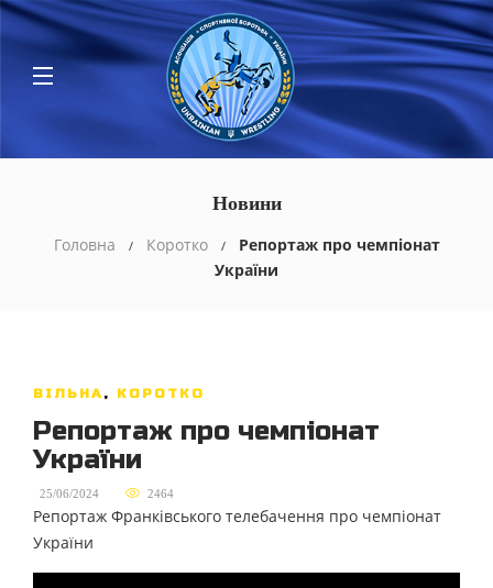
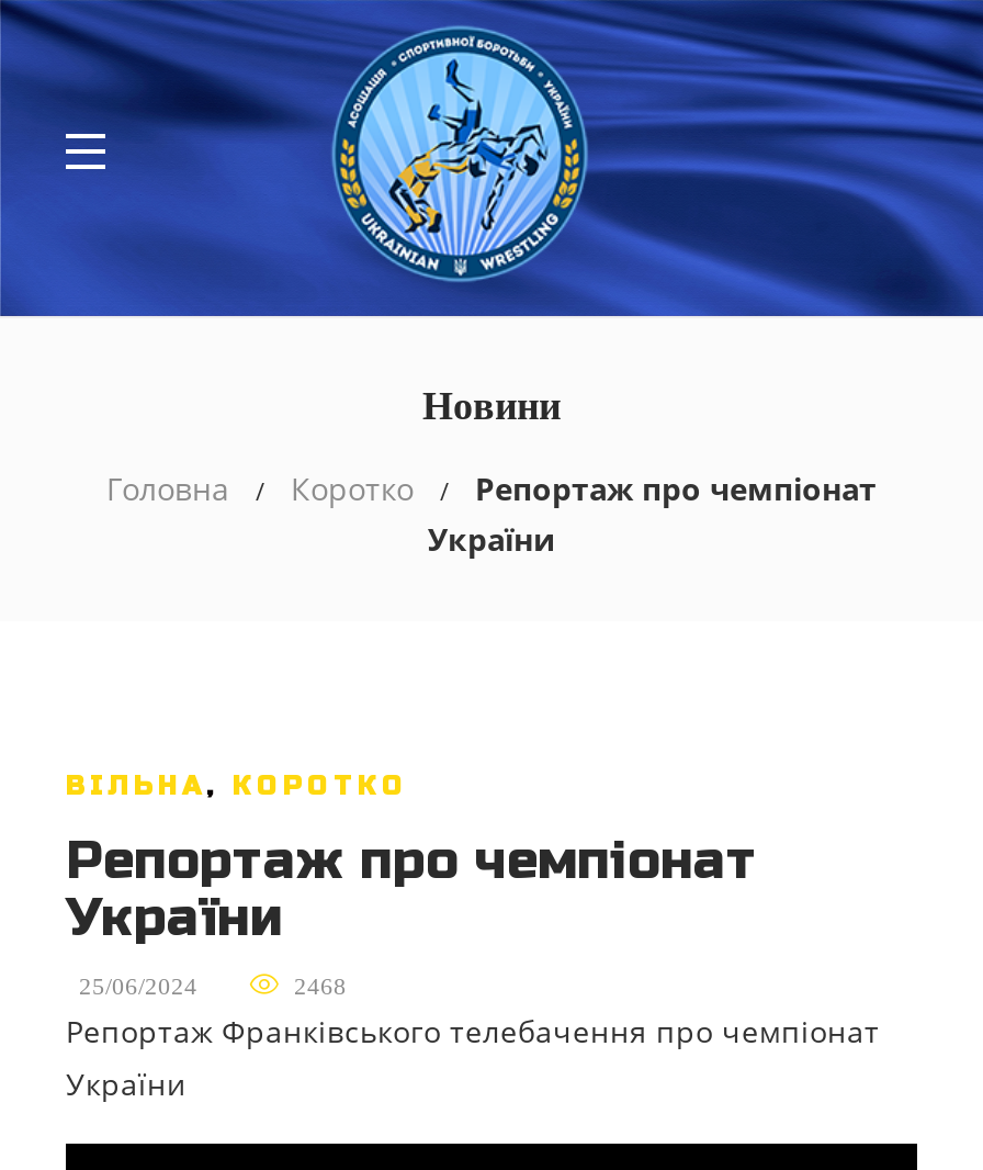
[144,487,174,500] 2464 -> [287,972,347,999] 2468

